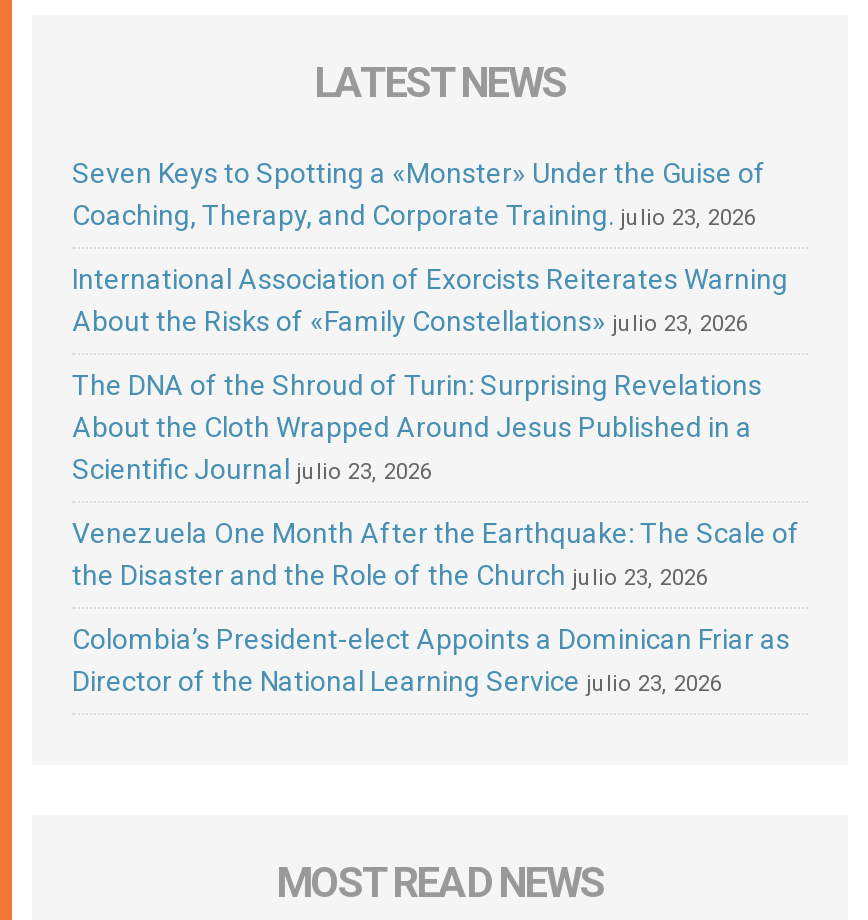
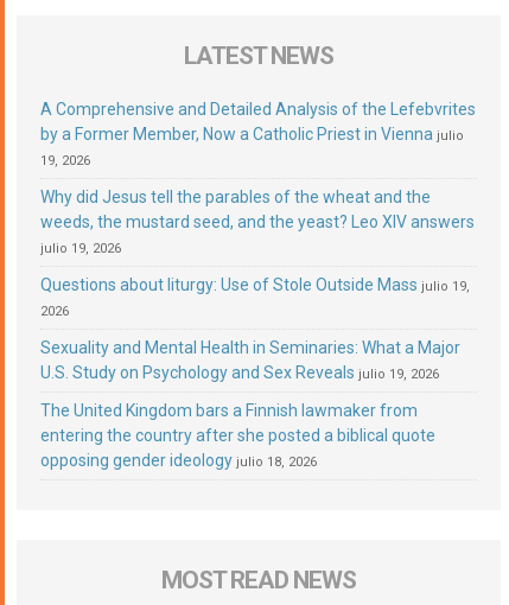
[72,156,800,696] Seven Keys to Spotting a «Monster» Under the Guise of | Coaching, Therapy, and Corporate Training. julio 23, 2026 | International Association of Exorcists Reiterates Warning | About the Risks of «Family Constellations» julio 23, 2026 | The DNA of the Shroud of Turin: Surprising Revelations | About the Cloth Wrapped Around Jesus Published in a | Scientific Journal julio 23, 2026 | Venezuela One Month After the Earthquake: The Scale of | the Disaster and the Role of the Church julio 23, 2026 | Colombia’s President-elect Appoints a Dominican Friar as | Director of the National Learning Service julio 23, 2026 -> [40,99,476,469] A Comprehensive and Detailed Analysis of the Lefebvrites | by a Former Member, Now a Catholic Priest in Vienna julio | 19, 2026 | Why did Jesus tell the parables of the wheat and the | weeds, the mustard seed, and the yeast? Leo XIV answers | julio 19, 2026 | Questions about liturgy: Use of Stole Outside Mass julio 19, | 2026 | Sexuality and Mental Health in Seminaries: What a Major | U.S. Study on Psychology and Sex Reveals julio 19, 2026 | The United Kingdom bars a Finnish lawmaker from | entering the country after she posted a biblical quote | opposing gender ideology julio 18, 2026

